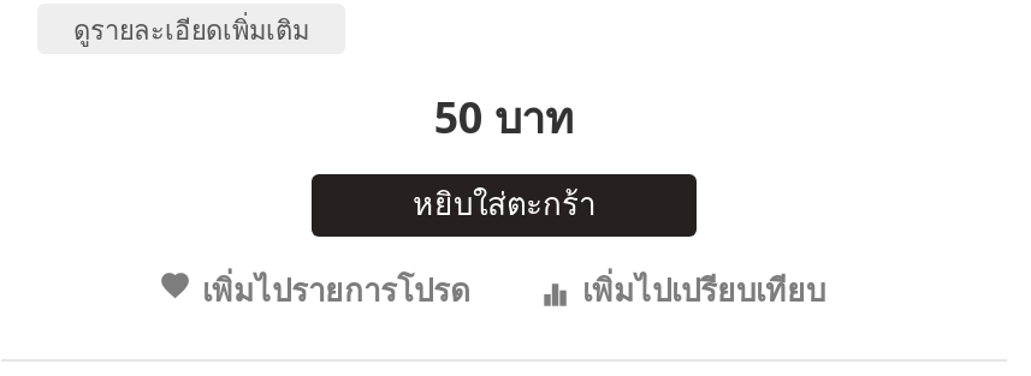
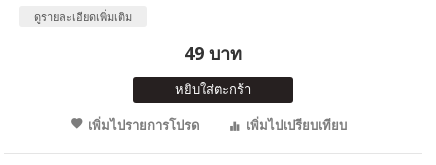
[434,88,574,146] 50 บาท -> [184,41,242,65] 49 บาท

